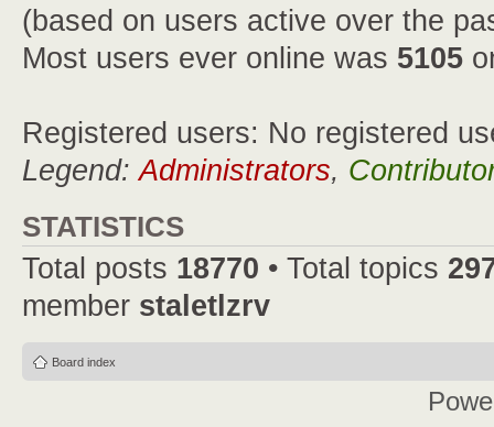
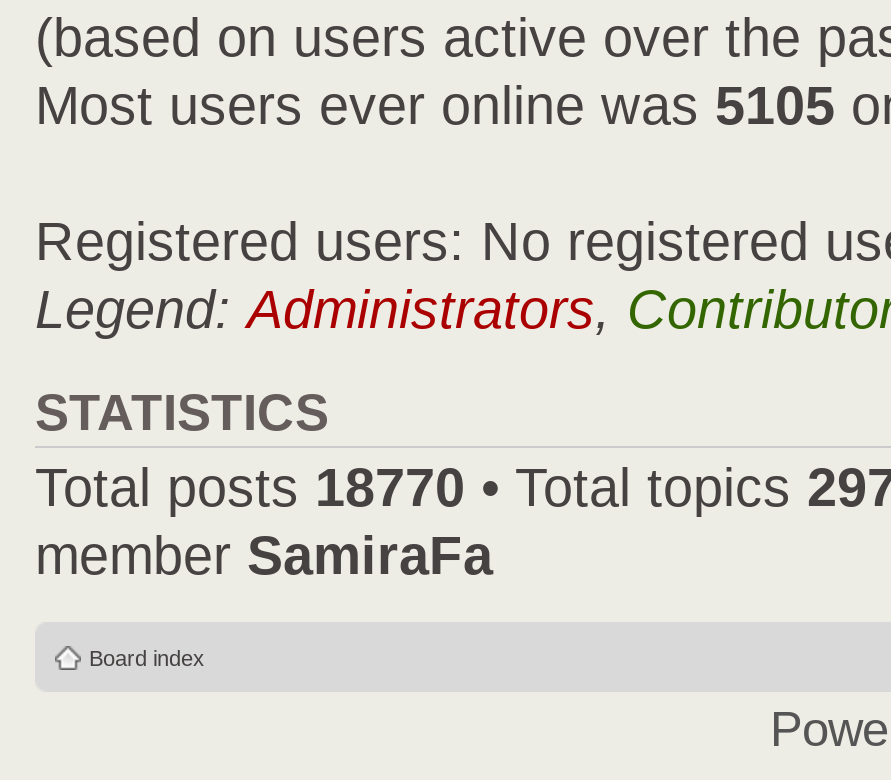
[22,289,270,322] member staletlzrv -> [35,525,493,585] member SamiraFa

